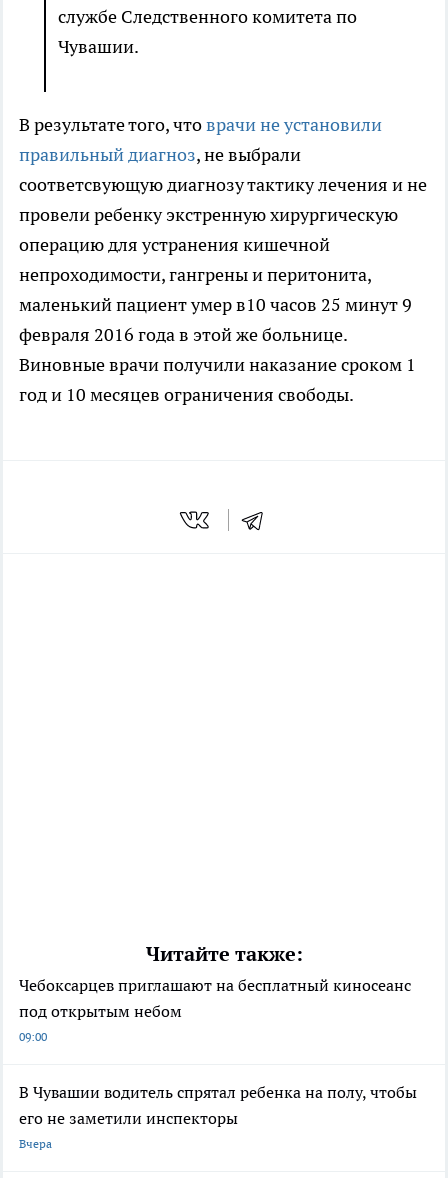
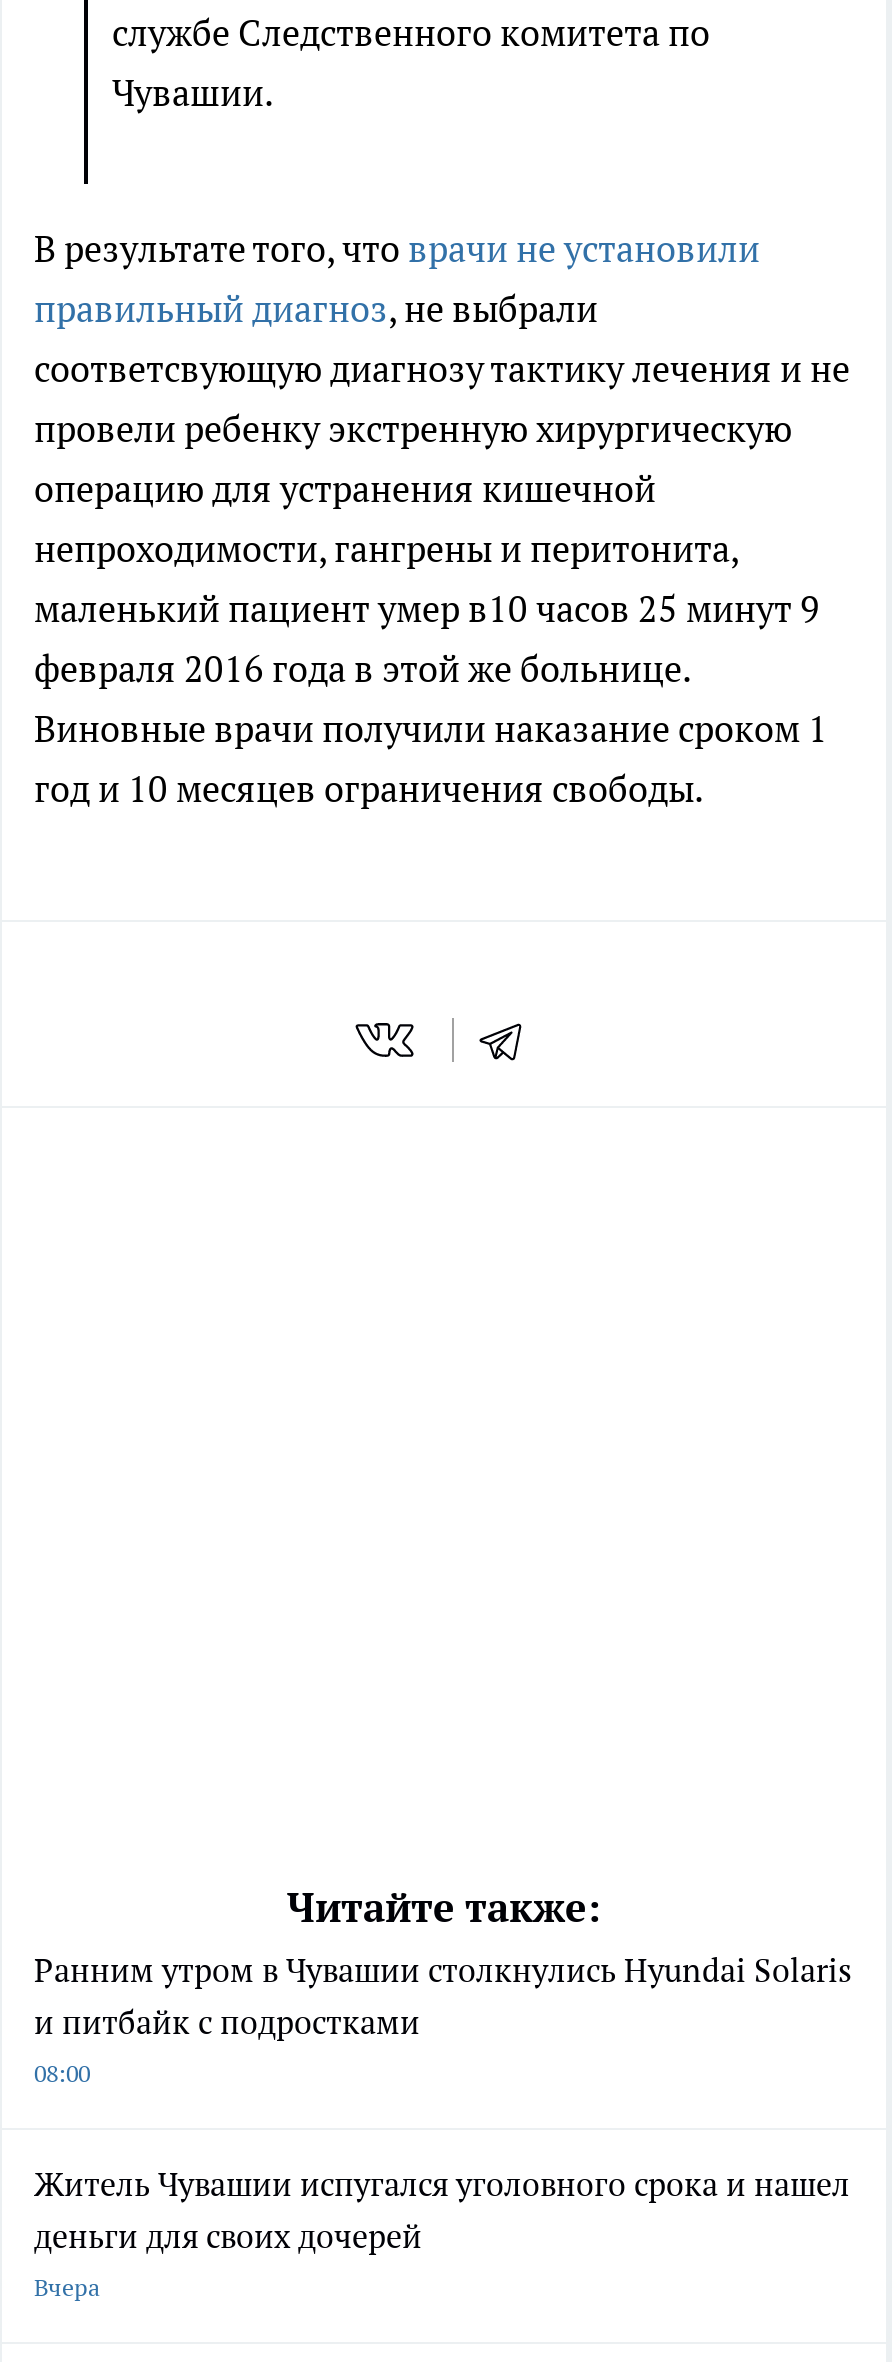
[19,975,411,1044] Чебоксарцев приглашают на бесплатный киносеанс | под открытым небом | 09:00 -> [34,1949,852,2087] Ранним утром в Чувашии столкнулись Hyundai Solaris | и питбайк с подростками | 08:00
[19,1082,417,1128] В Чувашии водитель спрятал ребенка на полу, чтобы | его не заметили инспекторы -> [34,2163,850,2255] Житель Чувашии испугался уголовного срока и нашел | деньги для своих дочерей

